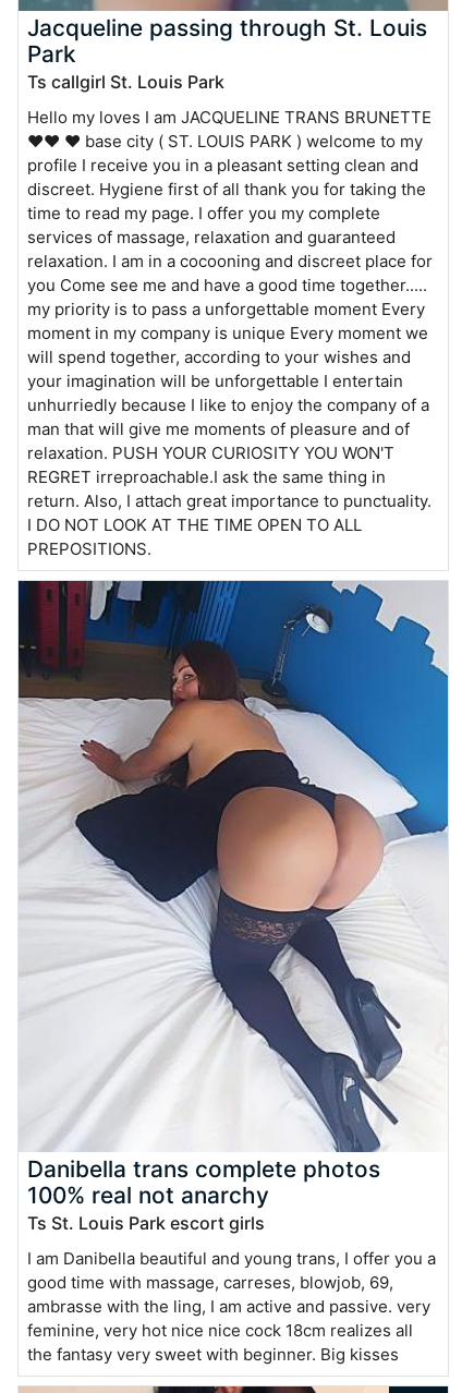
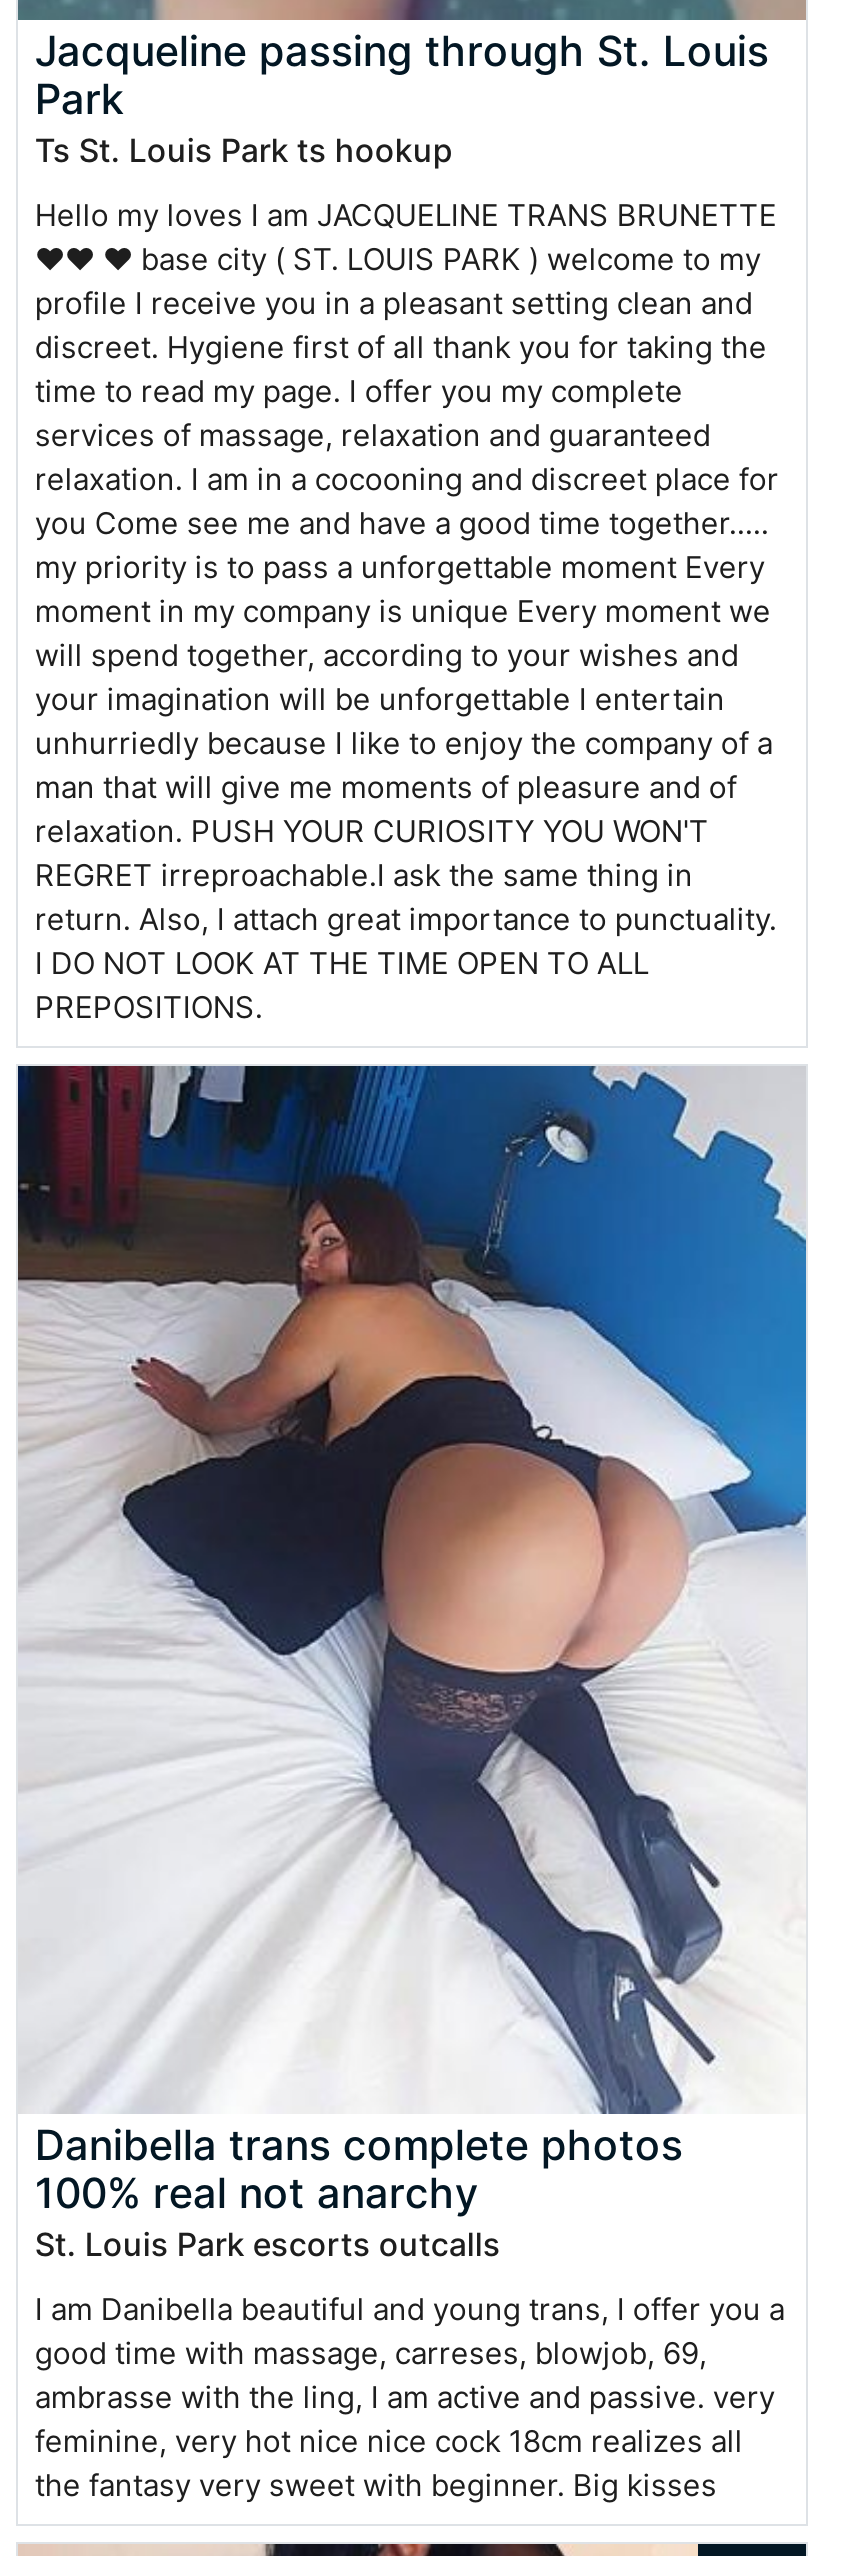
[28,70,225,92] Ts callgirl St. Louis Park -> [35,129,453,169] Ts St. Louis Park ts hookup
[28,1212,265,1234] Ts St. Louis Park escort girls -> [35,2224,501,2264] St. Louis Park escorts outcalls

